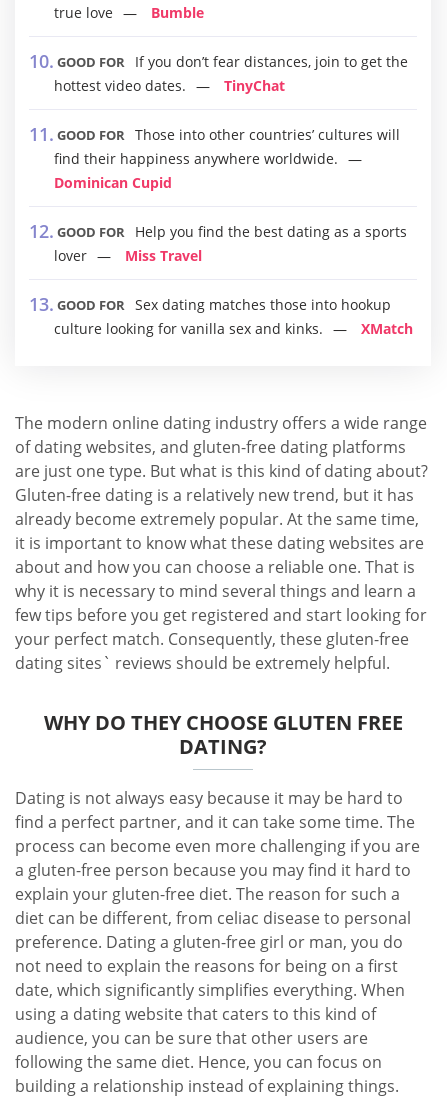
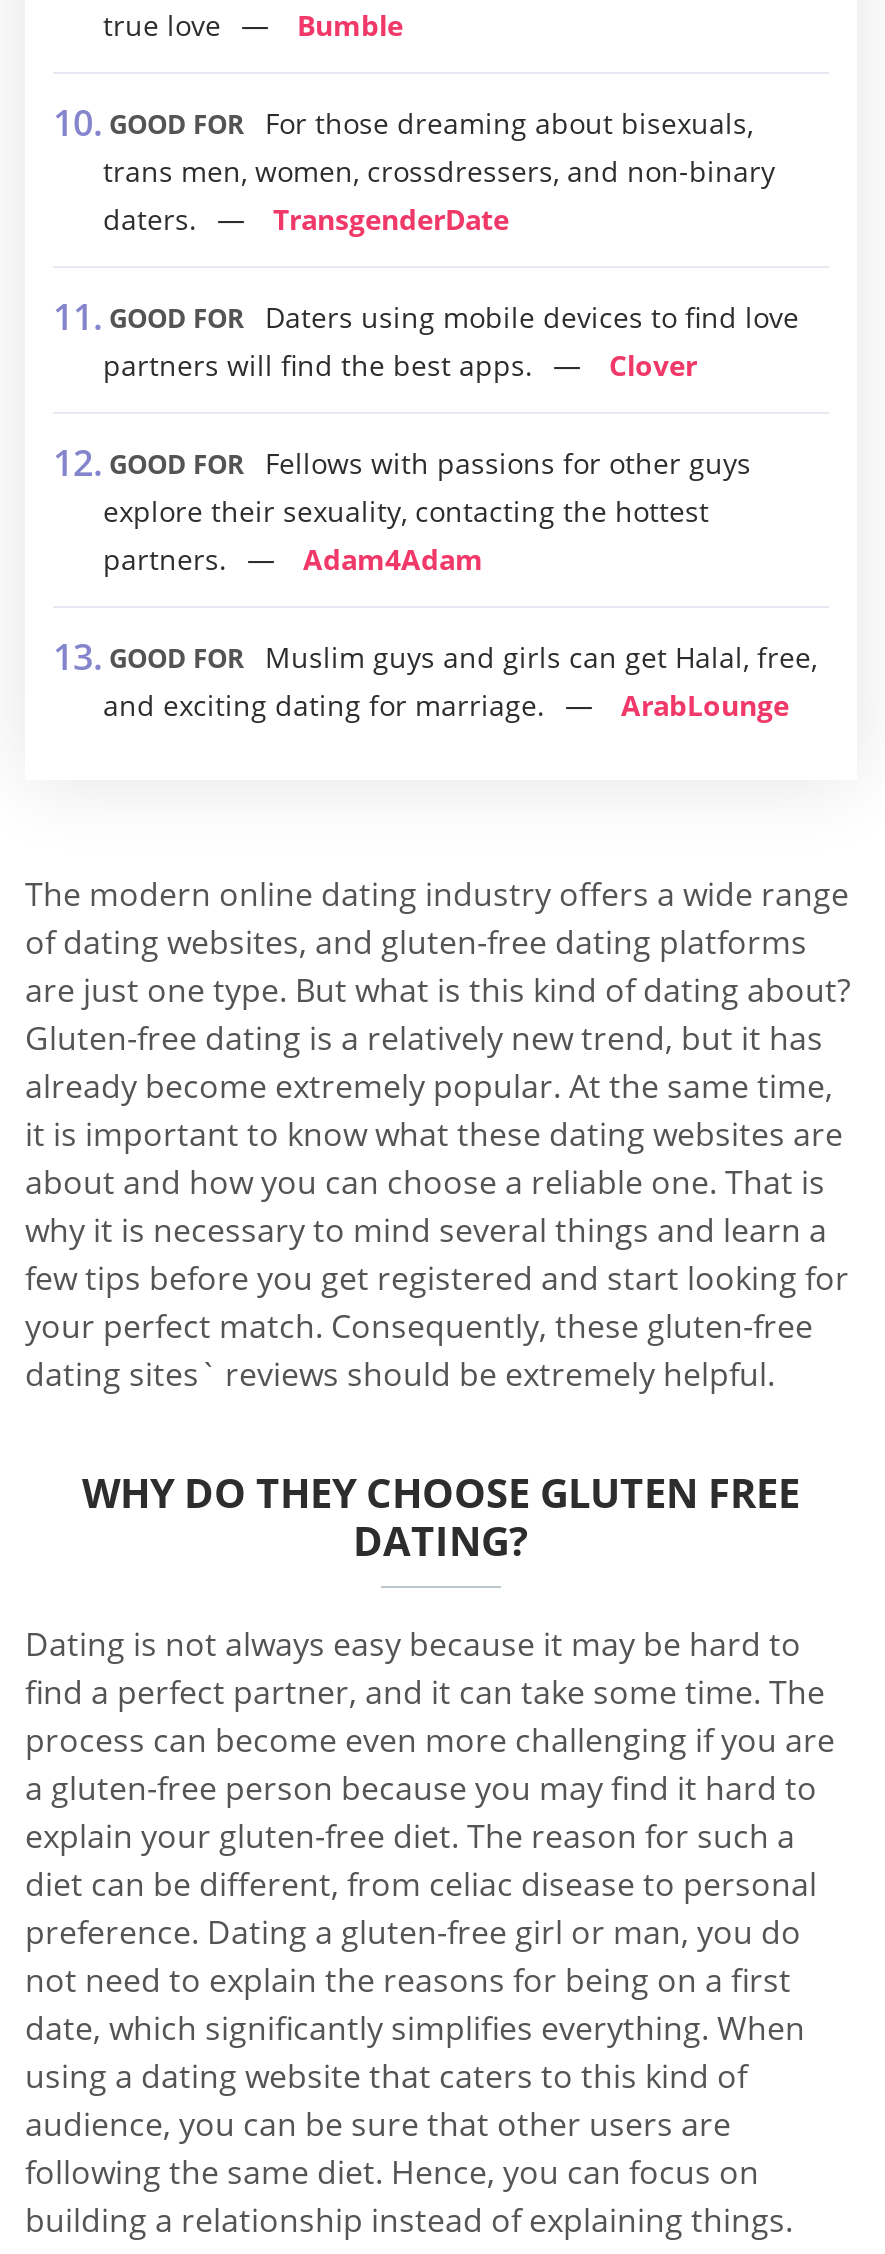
[54,52,408,95] GOOD FOR If you don’t fear distances, join to get the | hottest video dates. | TinyChat -> [103,104,775,238] GOOD FOR For those dreaming about bisexuals, | trans men, women, crossdressers, and non-binary | daters. | TransgenderDate
[54,125,400,192] GOOD FOR Those into other countries’ cultures will | find their happiness anywhere worldwide. | Dominican Cupid -> [103,298,799,384] GOOD FOR Daters using mobile devices to find love | partners will find the best apps. | Clover
[54,222,407,265] GOOD FOR Help you find the best dating as a sports | lover | Miss Travel -> [103,444,751,578] GOOD FOR Fellows with passions for other guys | explore their sexuality, contacting the hottest | partners. | Adam4Adam
[54,295,413,338] GOOD FOR Sex dating matches those into hookup | culture looking for vanilla sex and kinks. | XMatch -> [103,638,817,724] GOOD FOR Muslim guys and girls can get Halal, free, | and exciting dating for marriage. | ArabLounge

